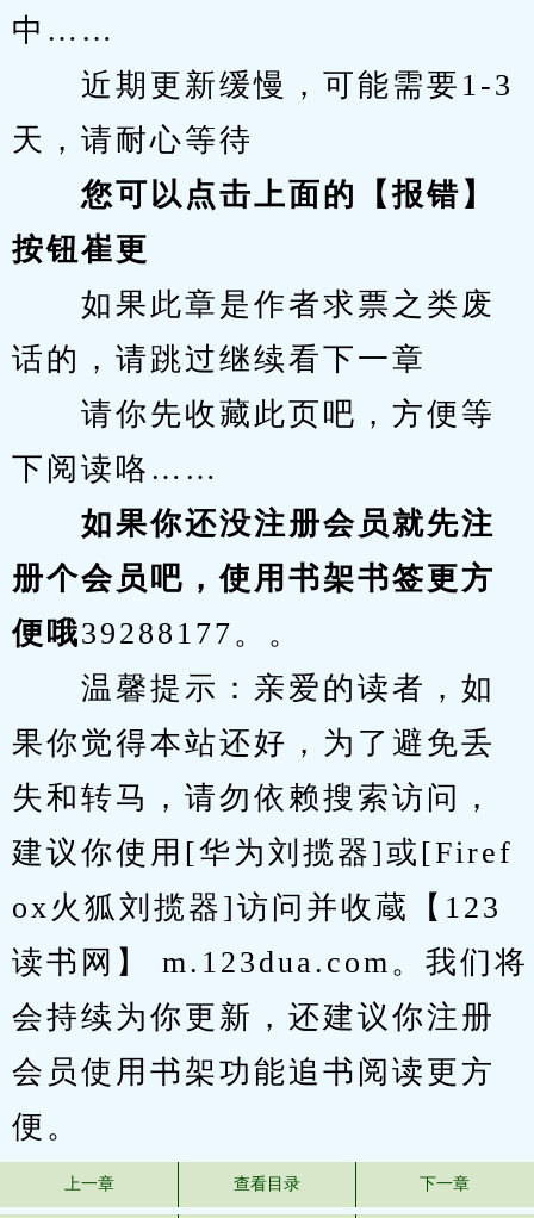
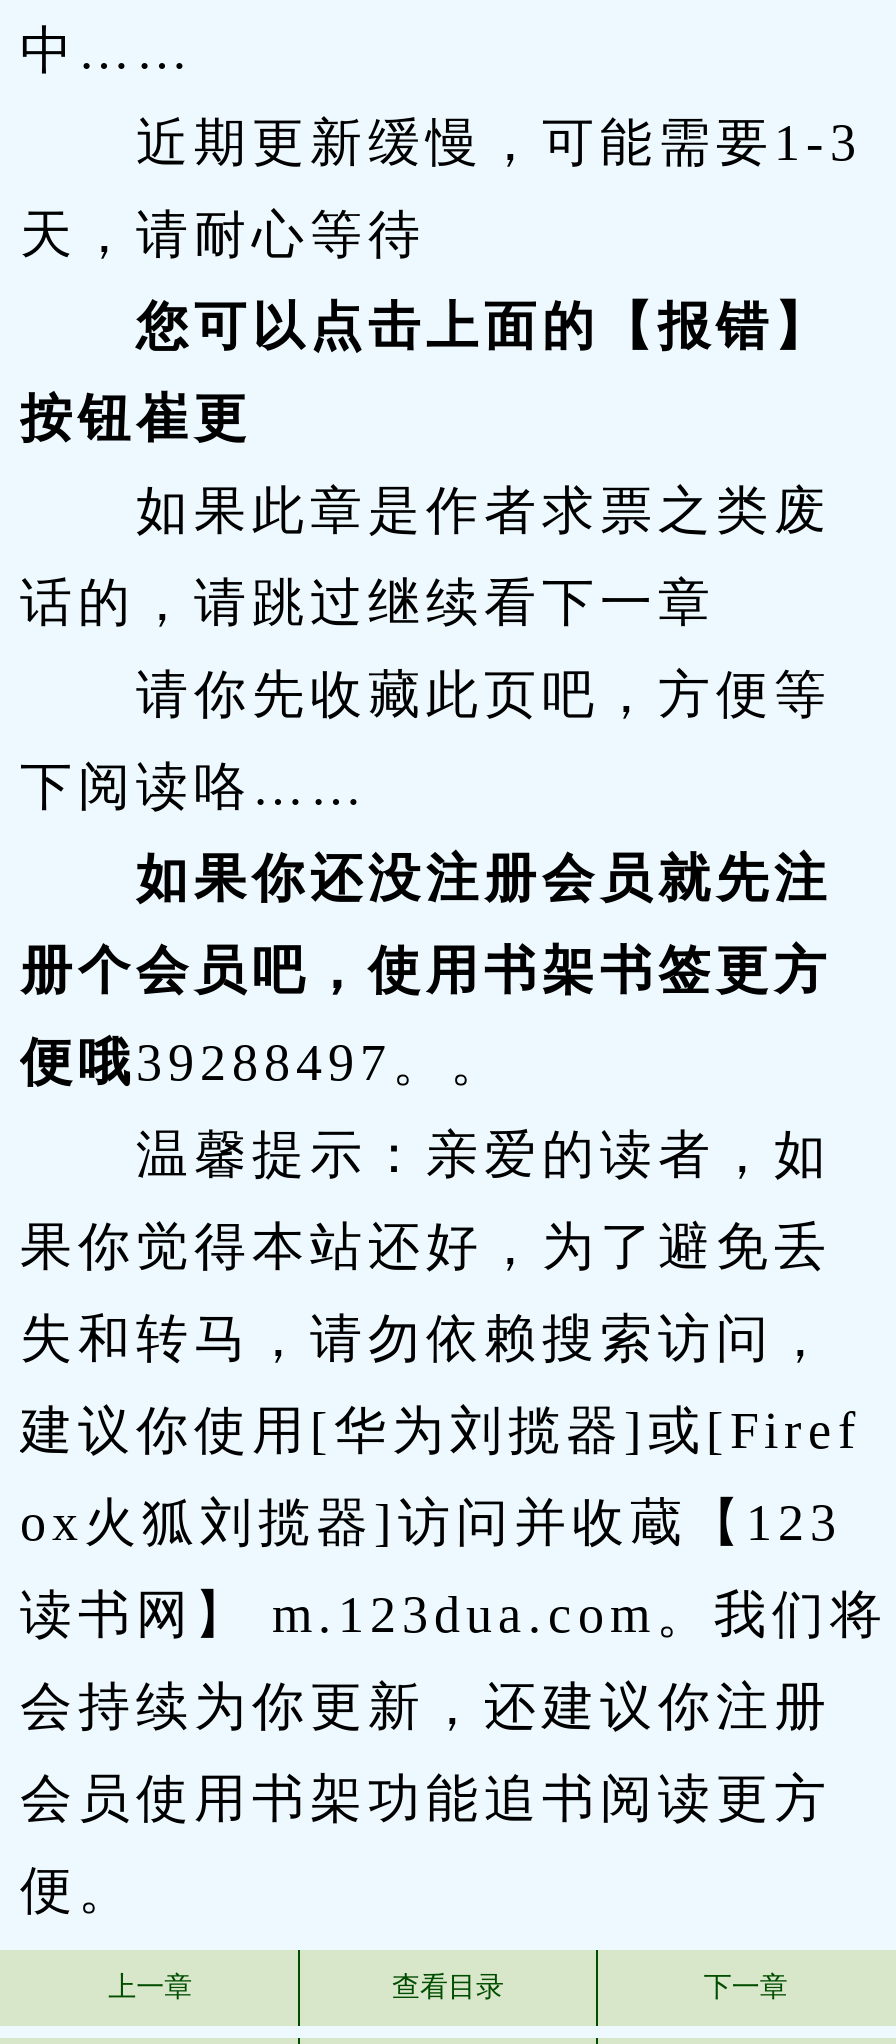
[12,616,303,651] 便哦39288177。。 -> [20,1034,508,1092] 便哦39288497。。

